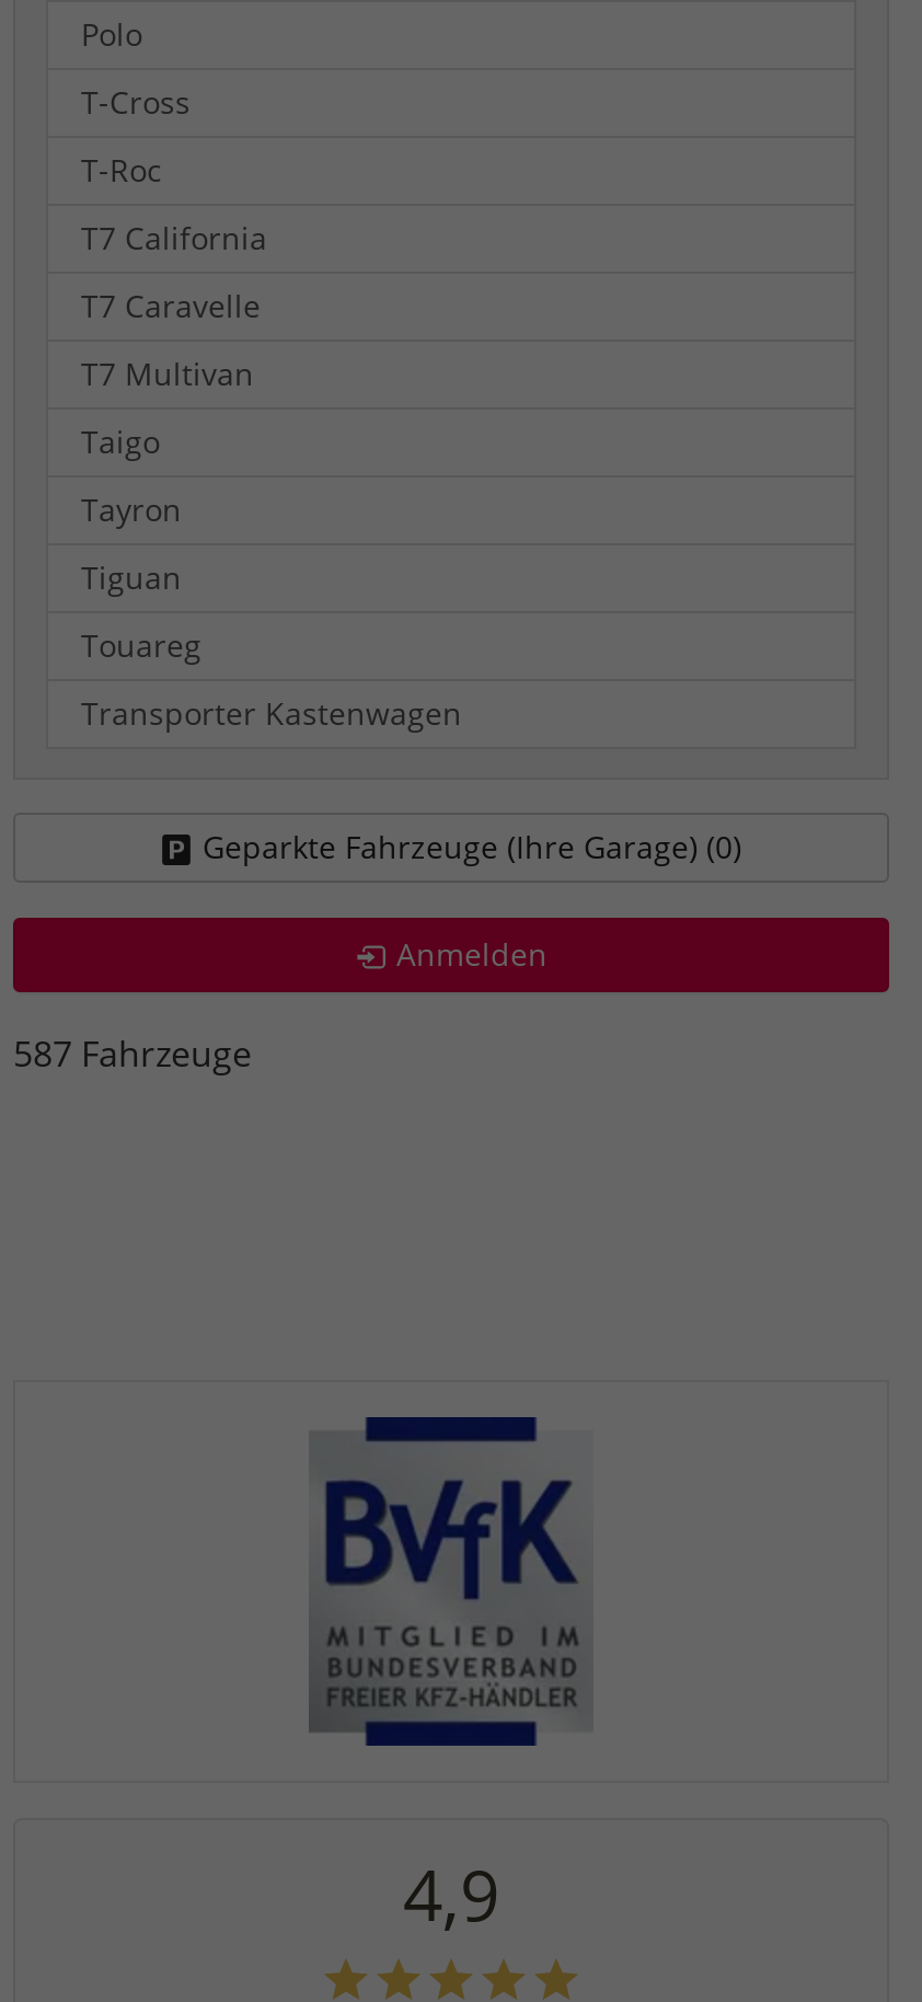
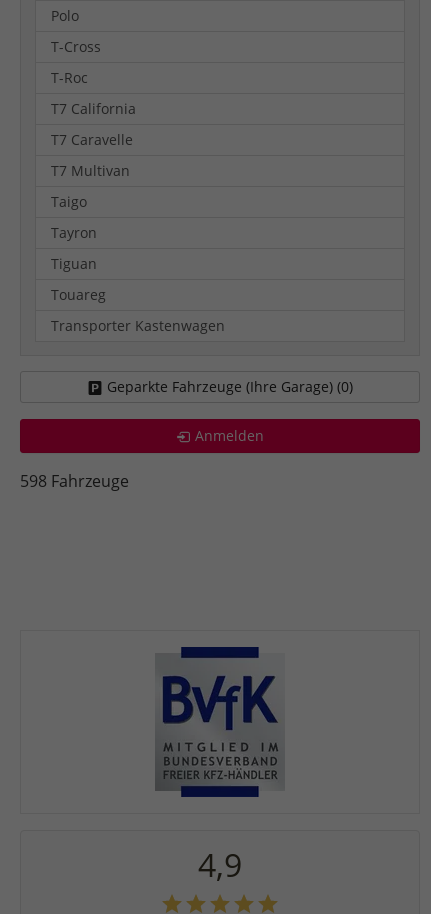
[13,1030,252,1078] 587 Fahrzeuge -> [20,470,129,492] 598 Fahrzeuge

